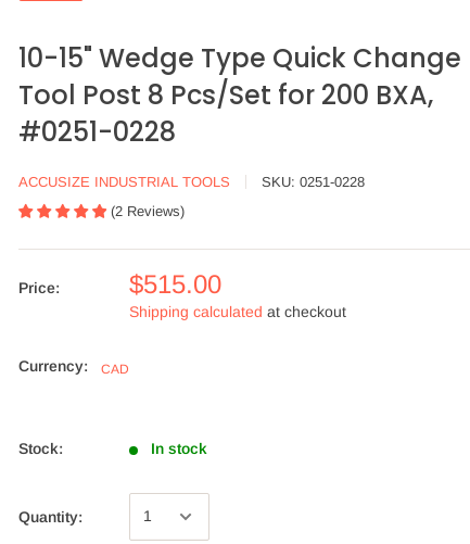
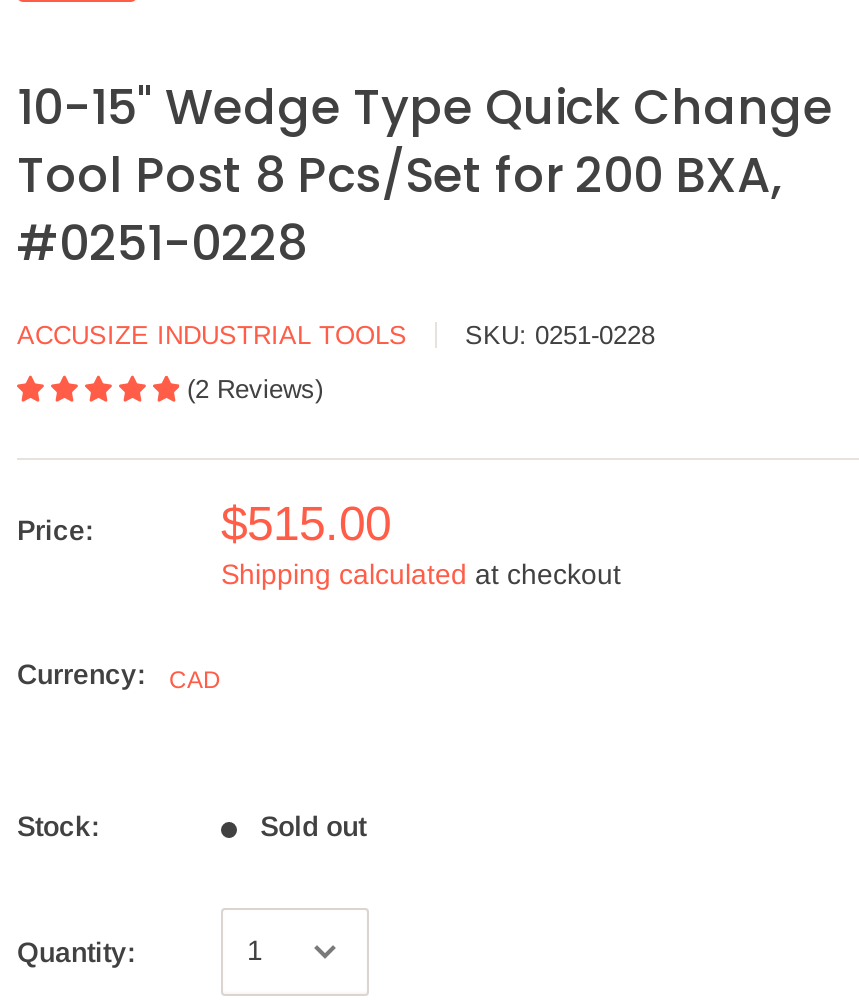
[150,439,207,457] In stock -> [260,809,366,841] Sold out

